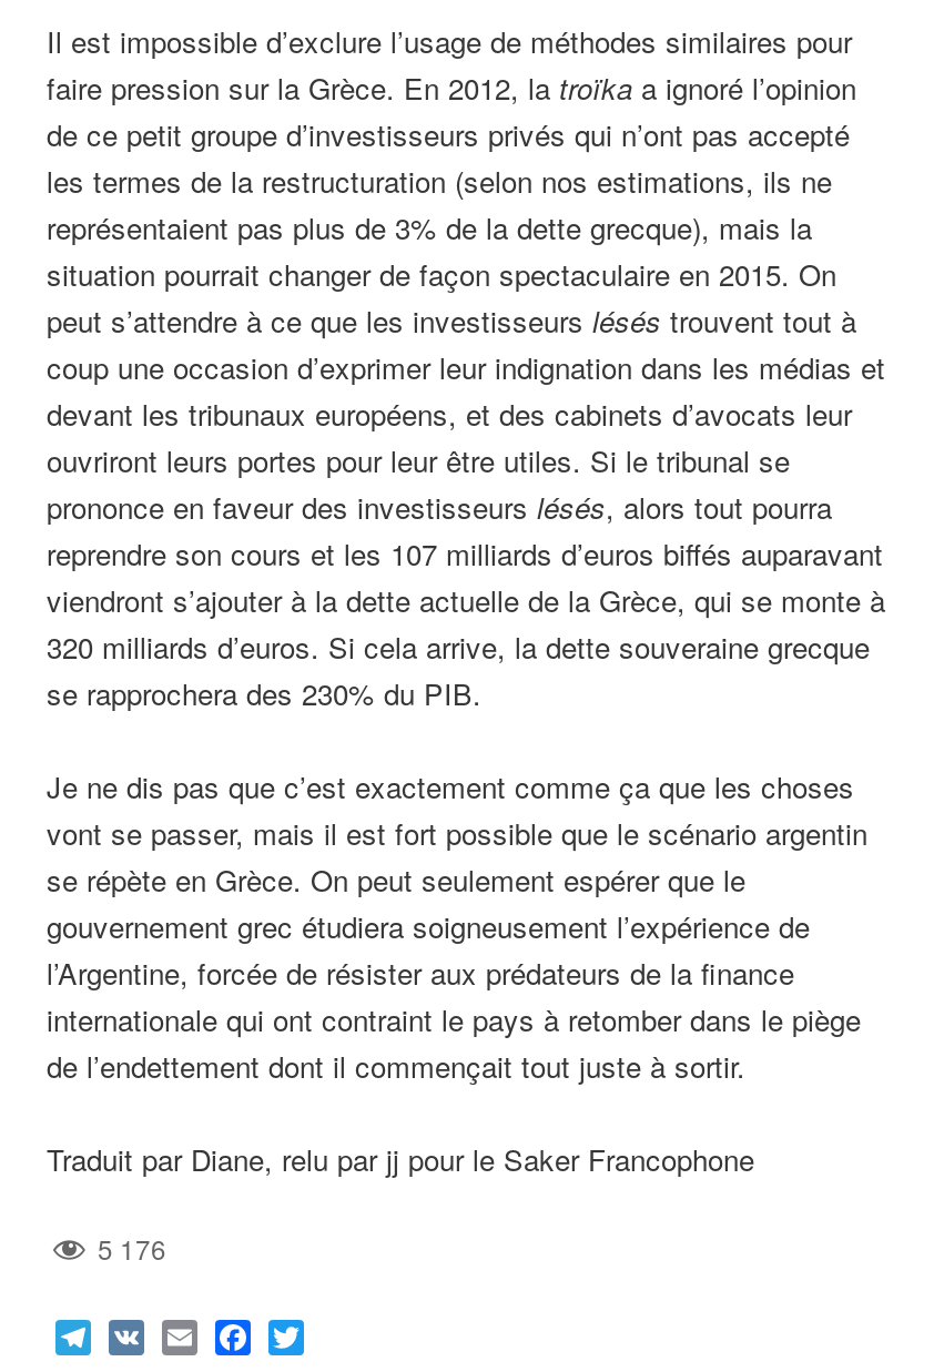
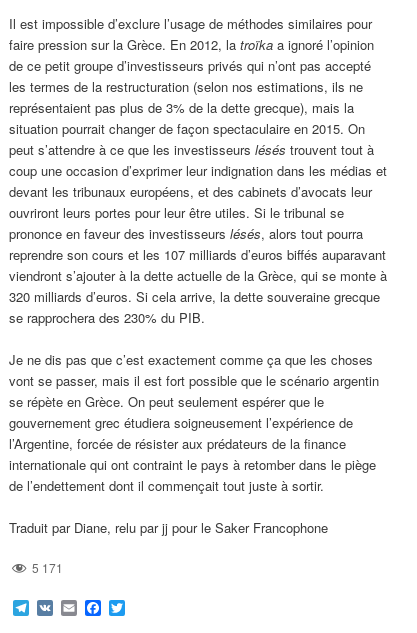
[98,1229,166,1267] 5 176 -> [32,559,63,576] 5 171

